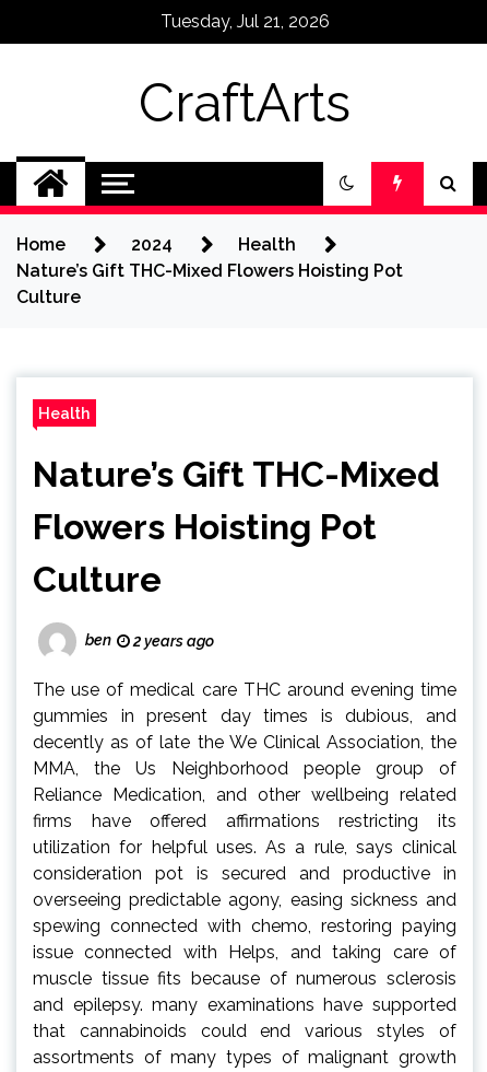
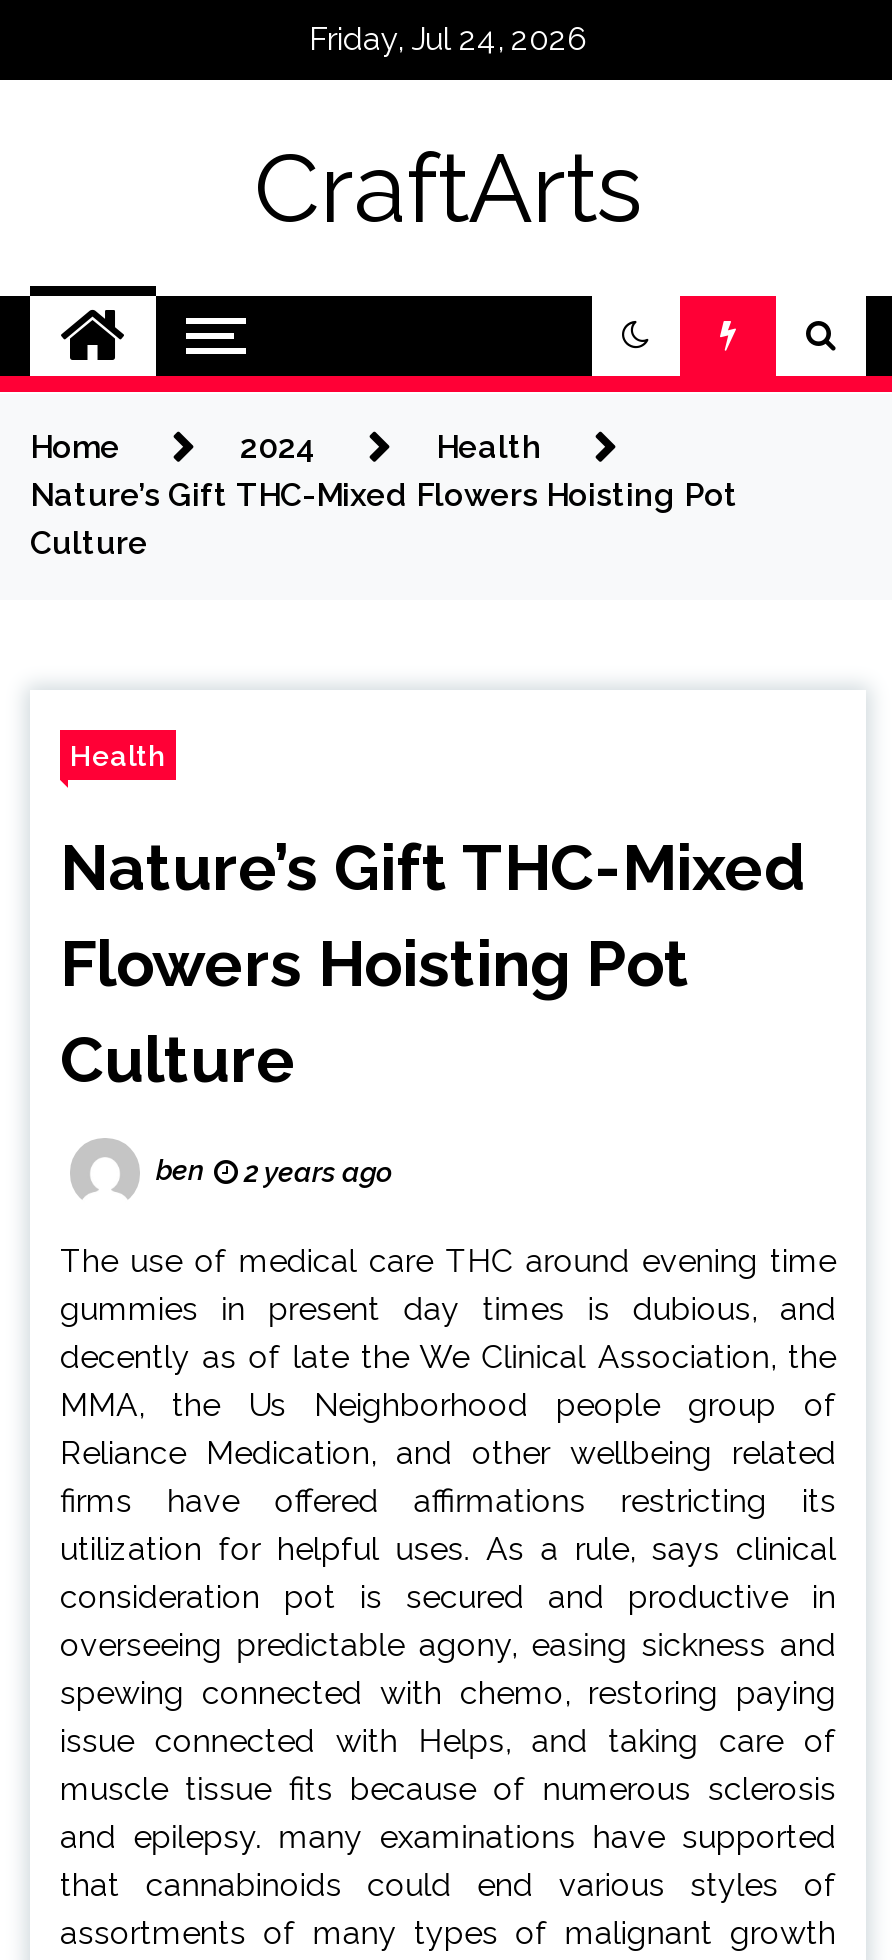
[160,11,329,32] Tuesday, Jul 21, 2026 -> [309,20,587,58] Friday, Jul 24, 2026

